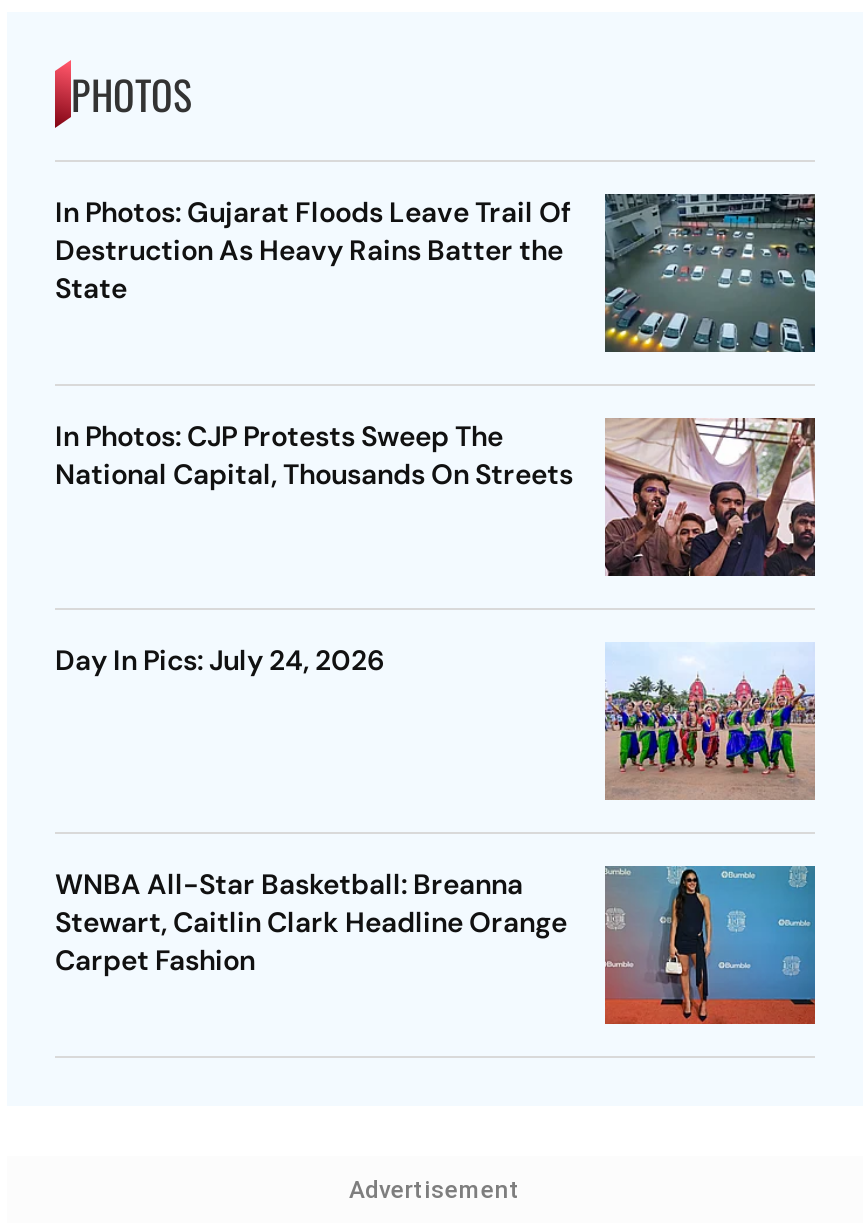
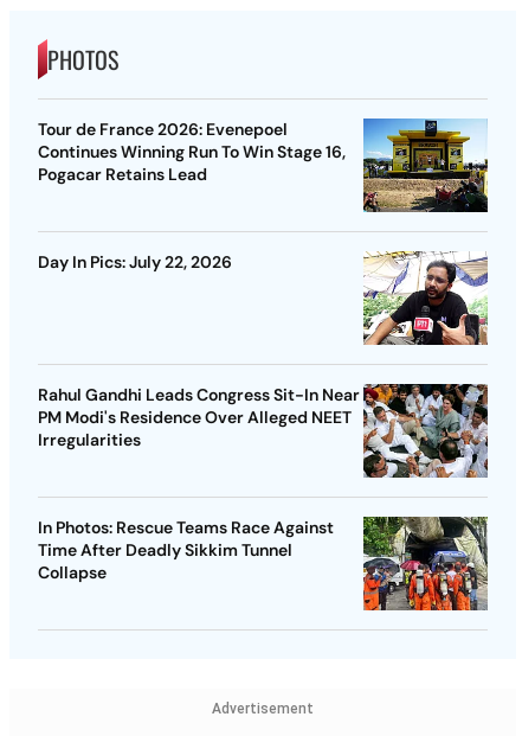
[55,192,817,354] [image] | In Photos: Gujarat Floods Leave Trail Of | Destruction As Heavy Rains Batter the | State -> [38,117,488,212] [image] | Tour de France 2026: Evenepoel | Continues Winning Run To Win Stage 16, | Pogacar Retains Lead
[55,417,573,491] In Photos: CJP Protests Sweep The | National Capital, Thousands On Streets -> [38,251,232,272] Day In Pics: July 22, 2026
[603,416,817,578] [image] -> [363,250,488,346] [image]
[55,641,385,677] Day In Pics: July 24, 2026 -> [38,384,360,450] Rahul Gandhi Leads Congress Sit-In Near | PM Modi's Residence Over Alleged NEET | Irregularities
[605,642,815,800] [image] -> [363,383,489,478] [image]
[55,864,817,1026] [image] | WNBA All-Star Basketball: Breanna | Stewart, Caitlin Clark Headline Orange | Carpet Fashion -> [38,516,489,612] [image] | In Photos: Rescue Teams Race Against | Time After Deadly Sikkim Tunnel | Collapse

